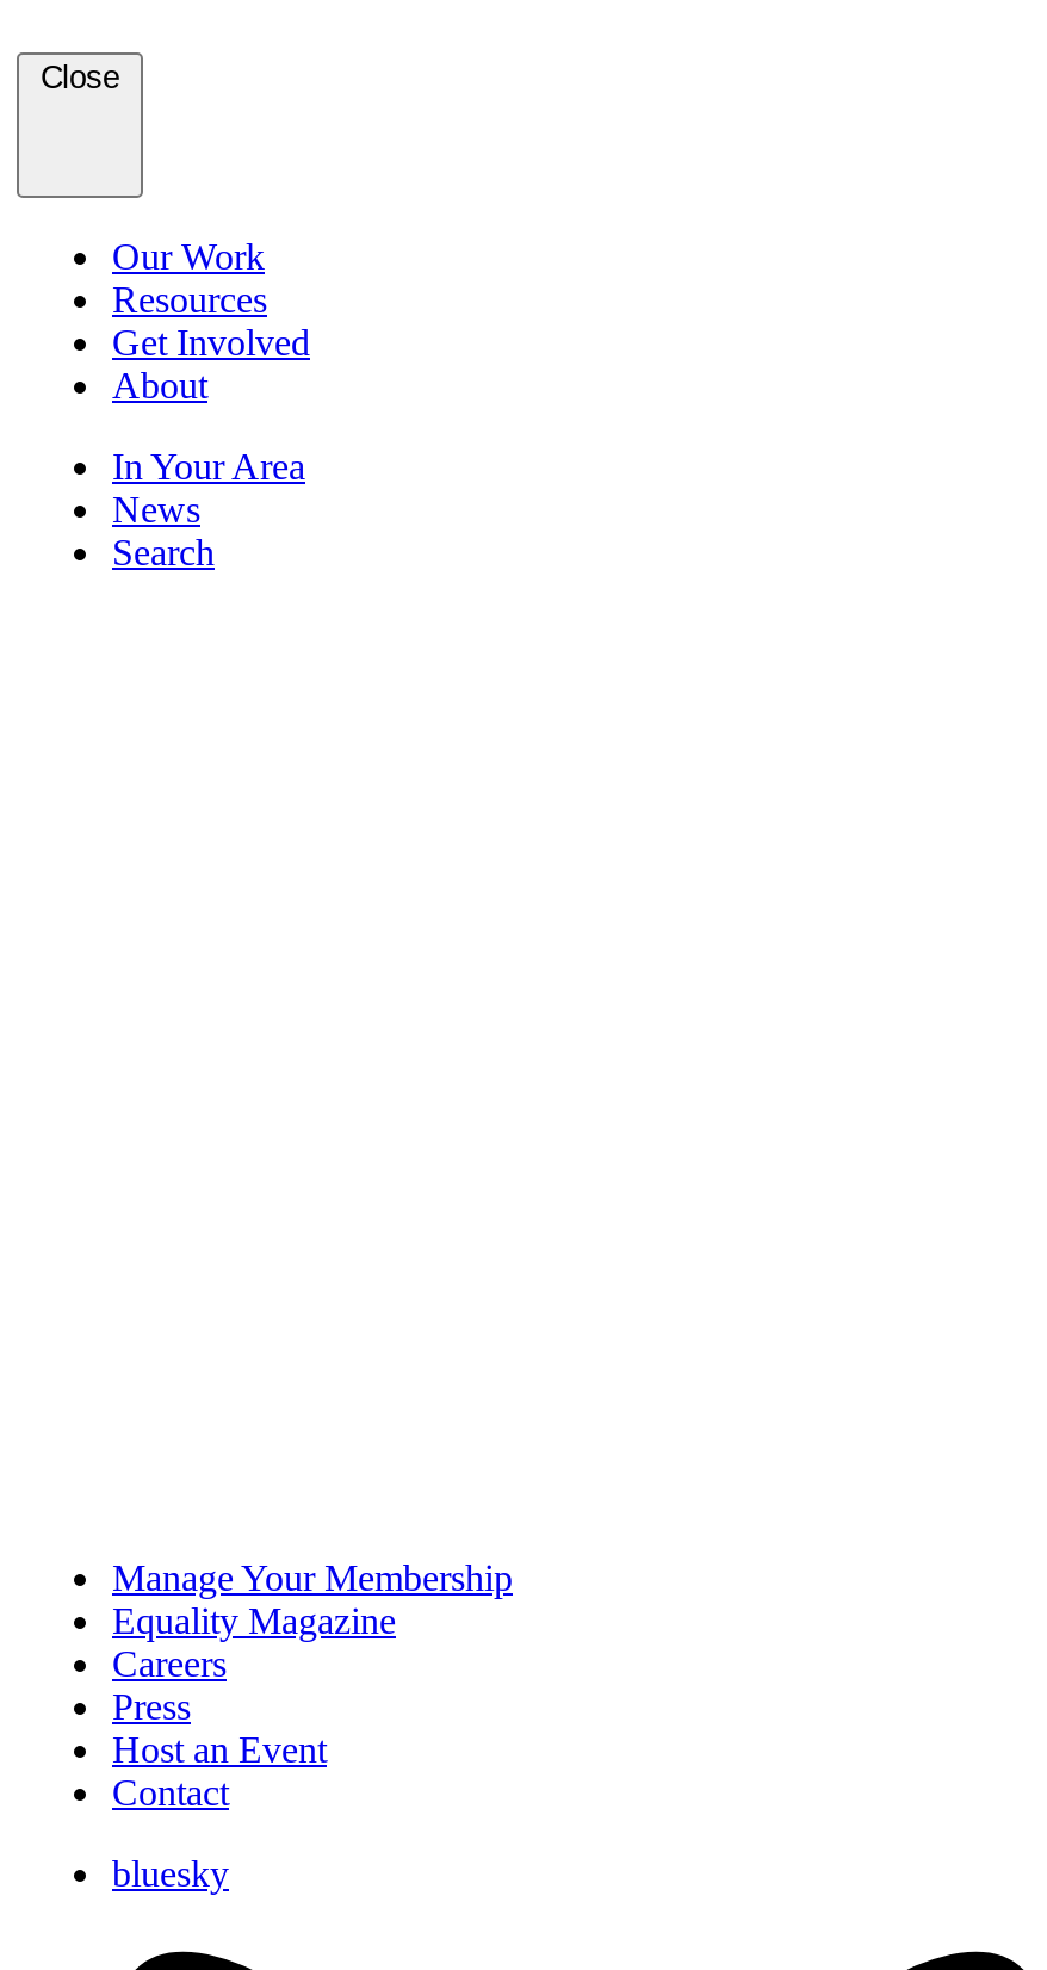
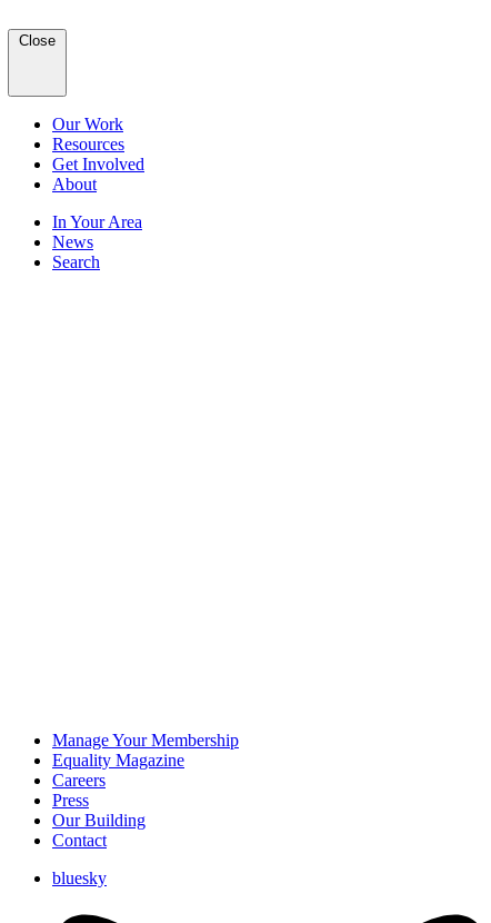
[112,1730,327,1770] Host an Event -> [52,811,146,830] Our Building

